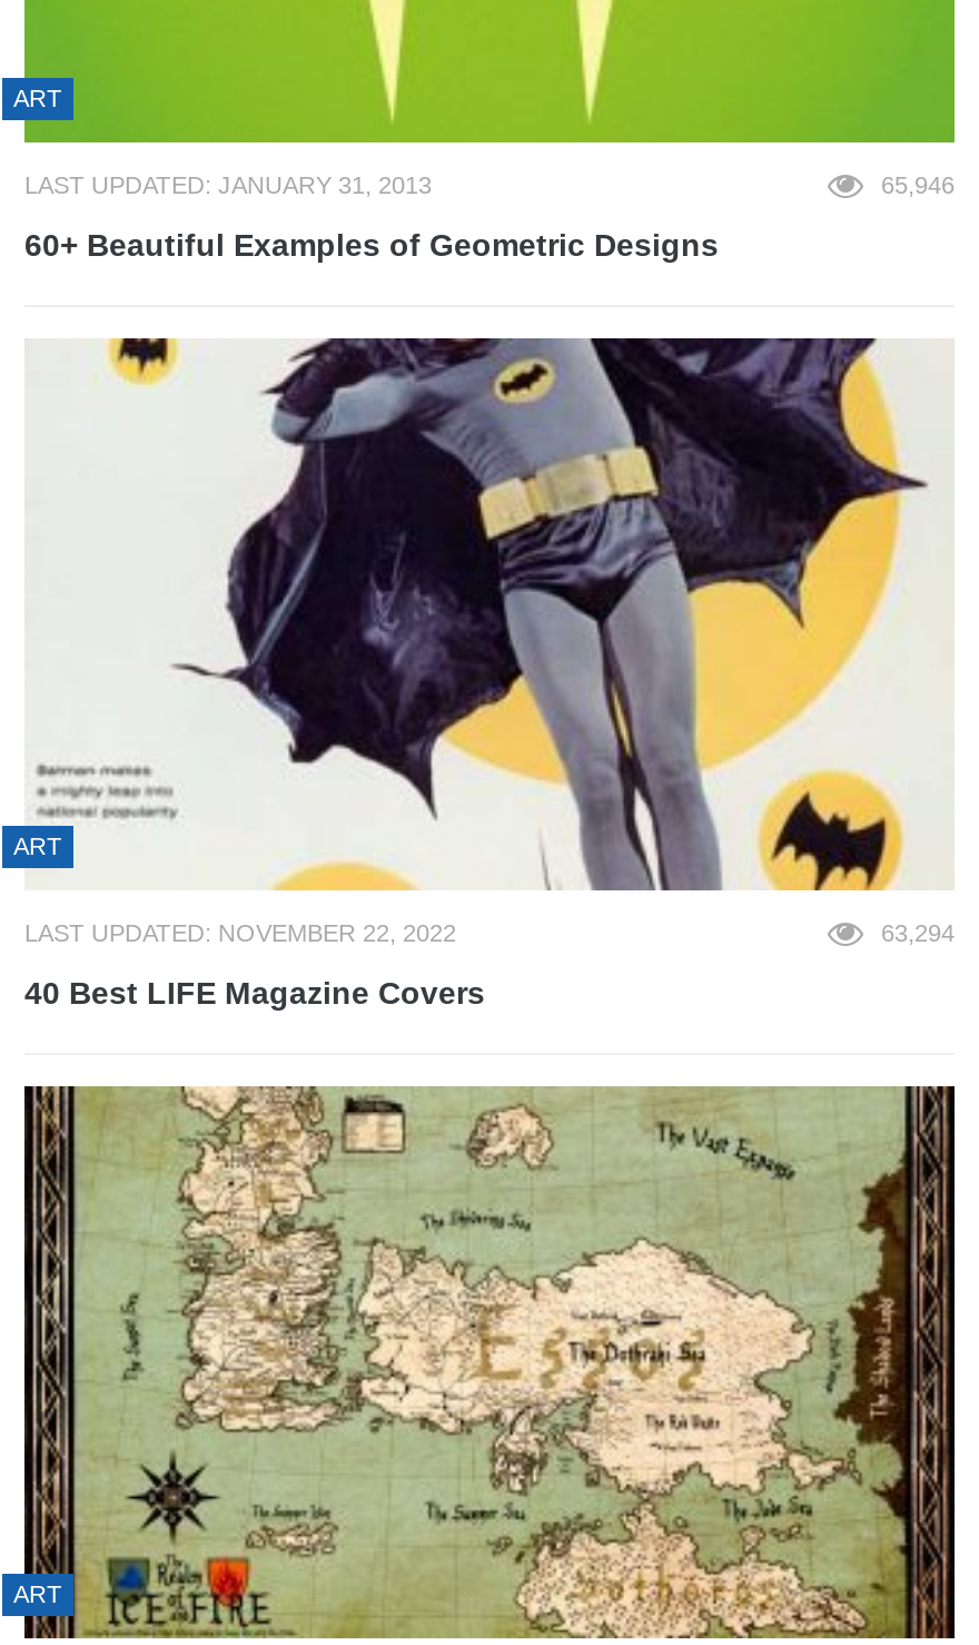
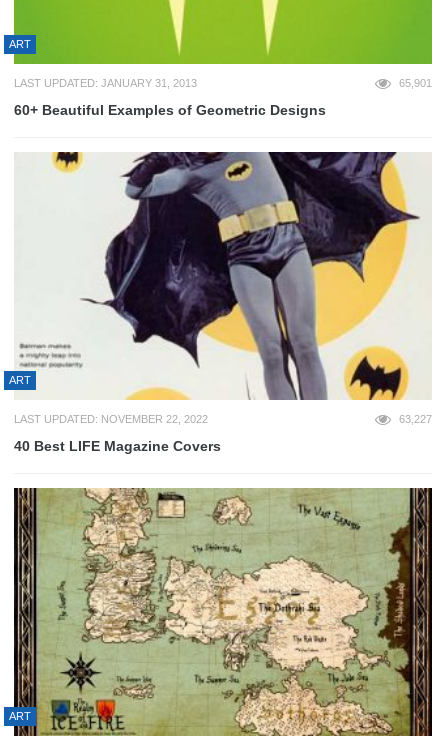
[874,171,955,198] 65,946 -> [396,77,432,89] 65,901
[874,920,955,946] 63,294 -> [396,413,432,425] 63,227

